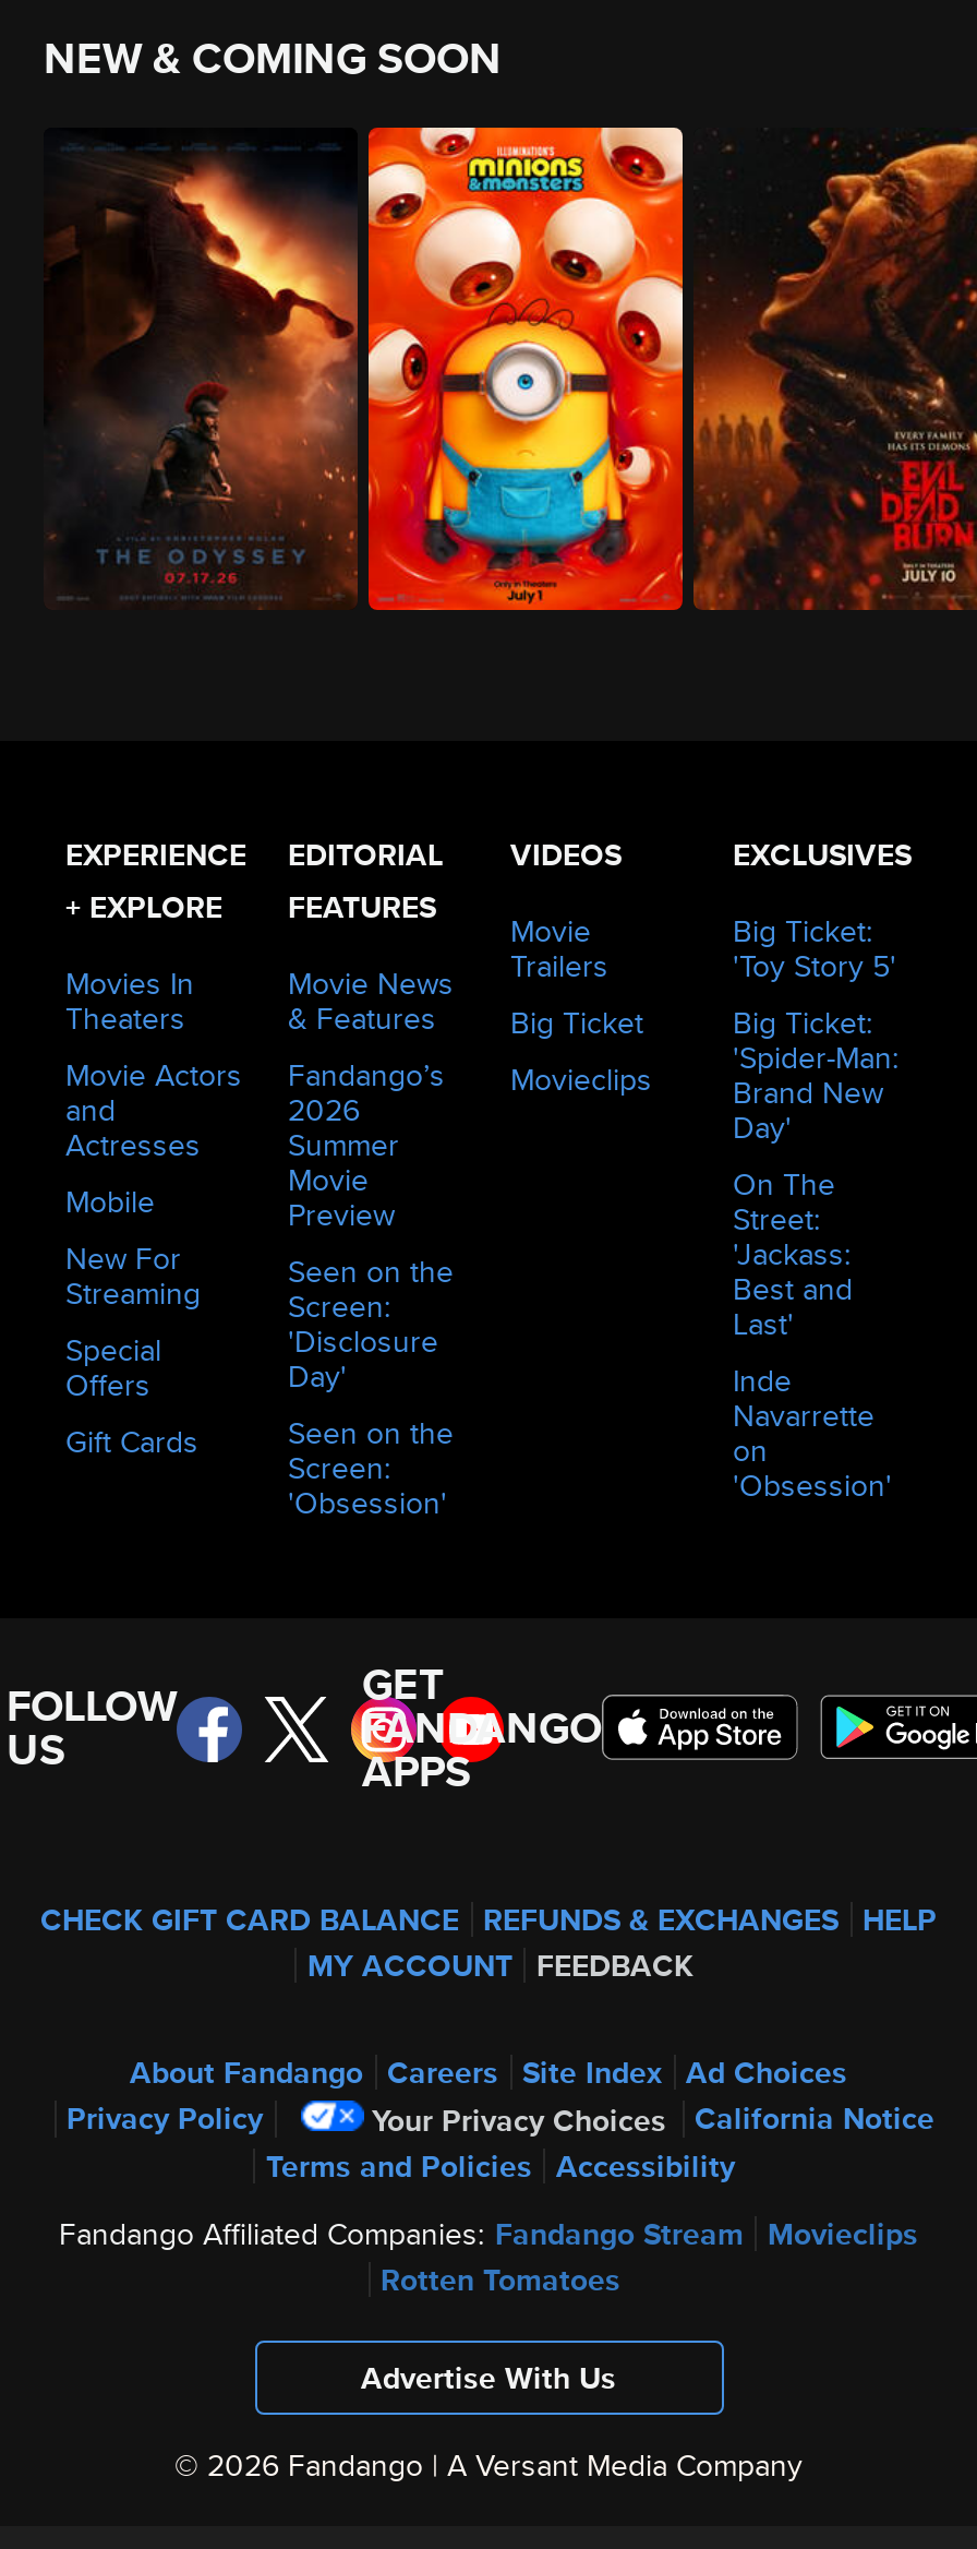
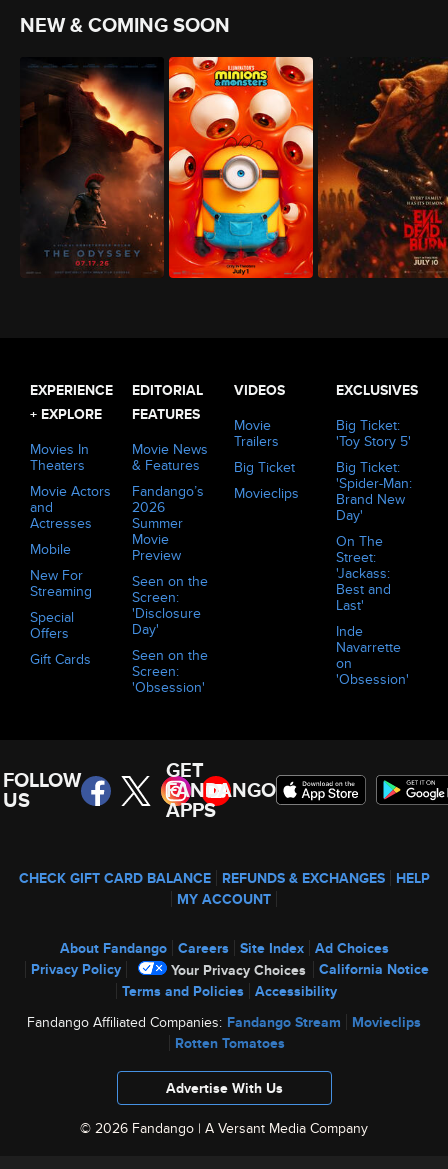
[307,1943,693,1987] MY ACCOUNT FEEDBACK -> [177,889,271,909] MY ACCOUNT

